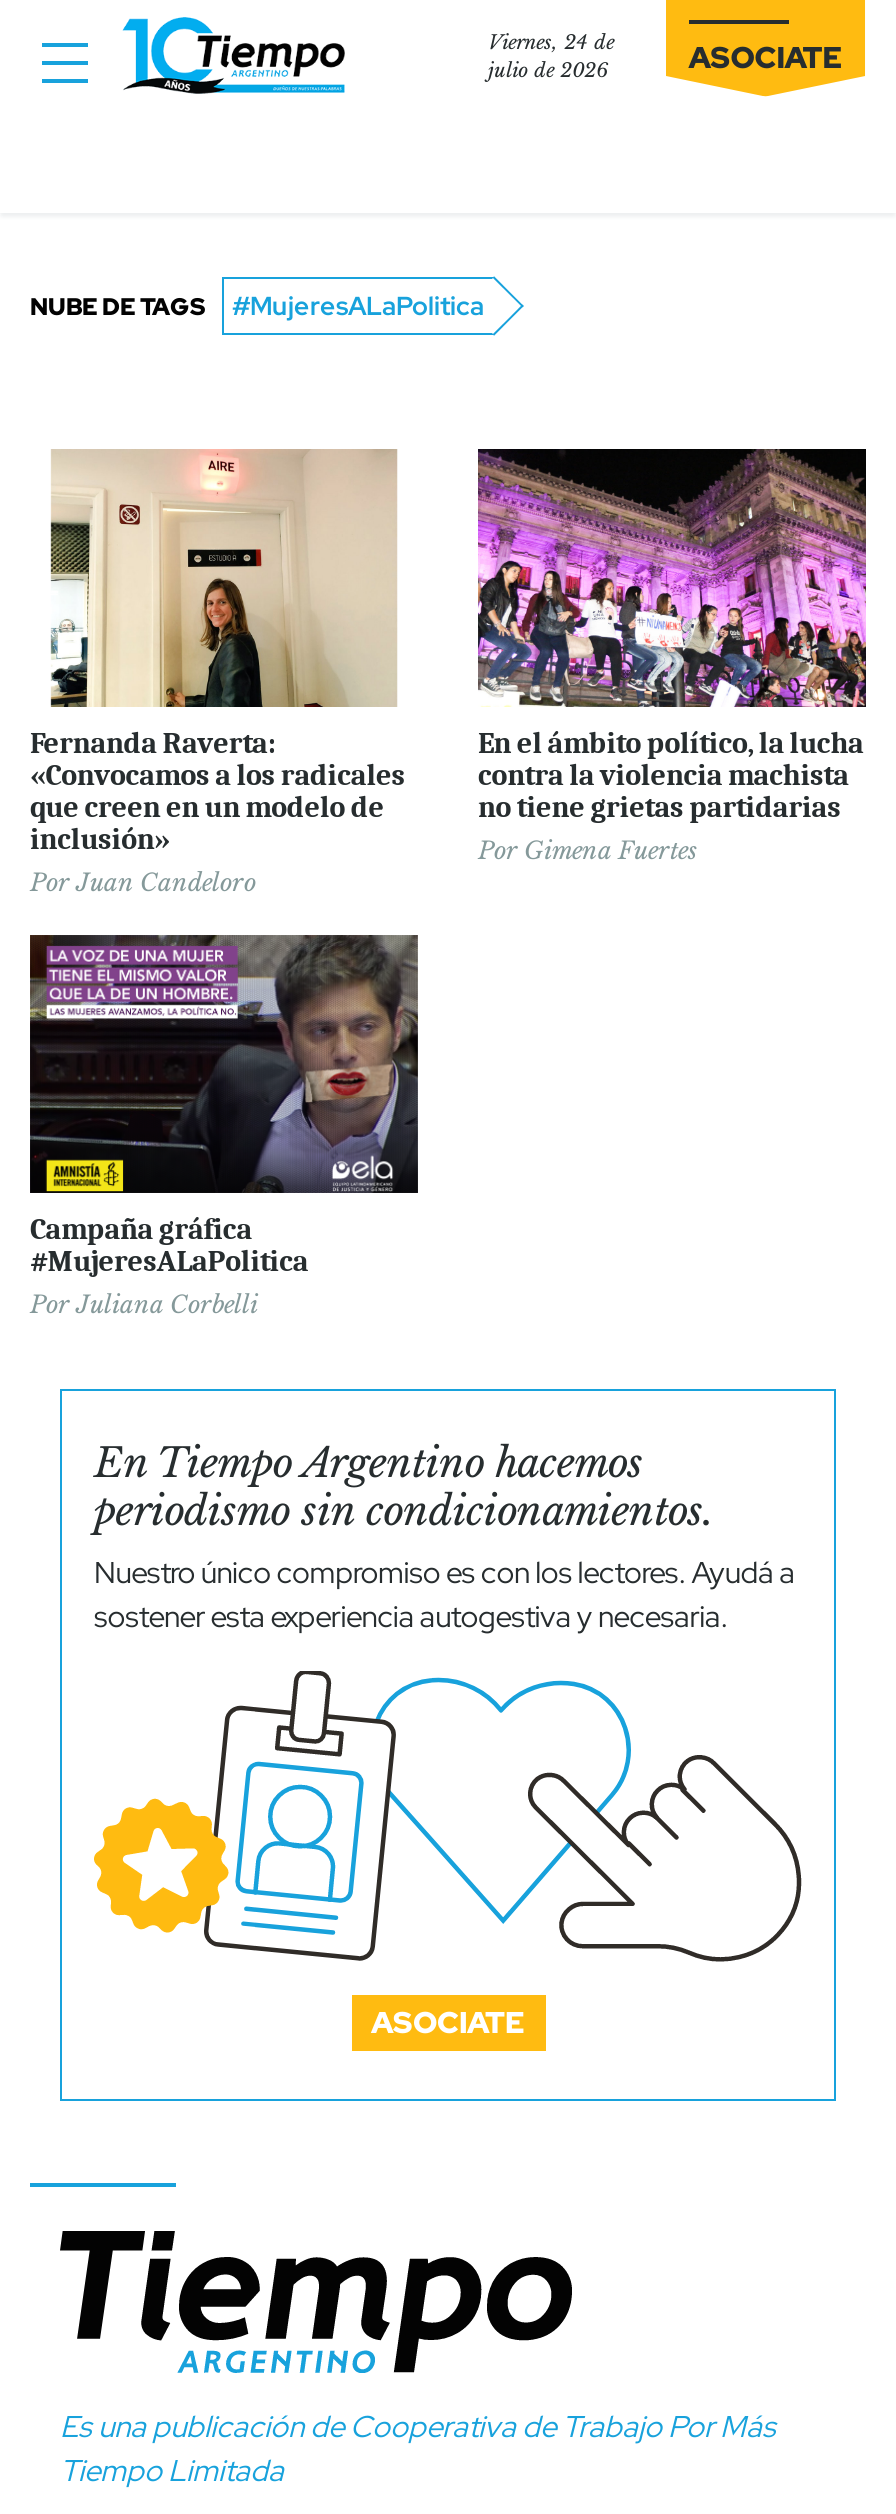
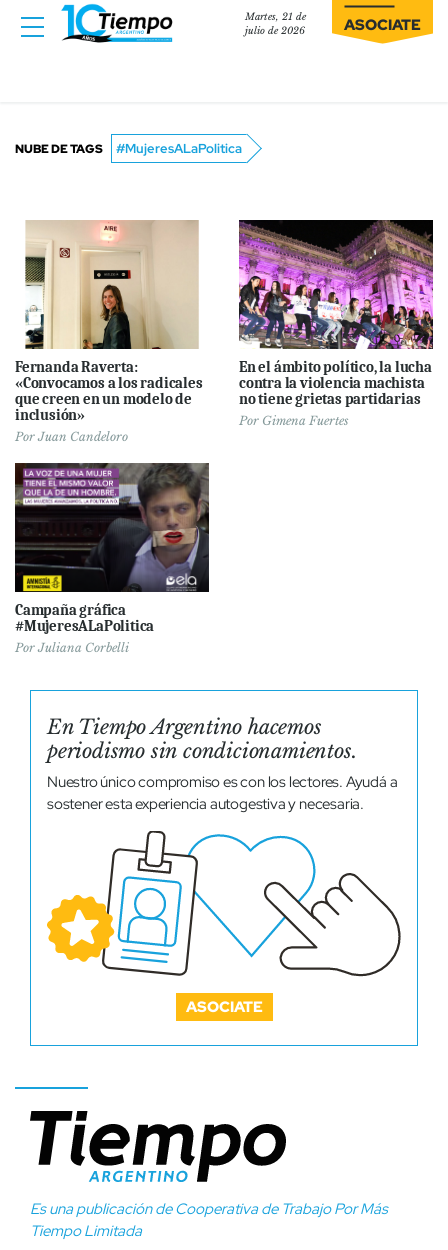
[488,31,614,55] Viernes, 24 de -> [245,11,306,23] Martes, 21 de

